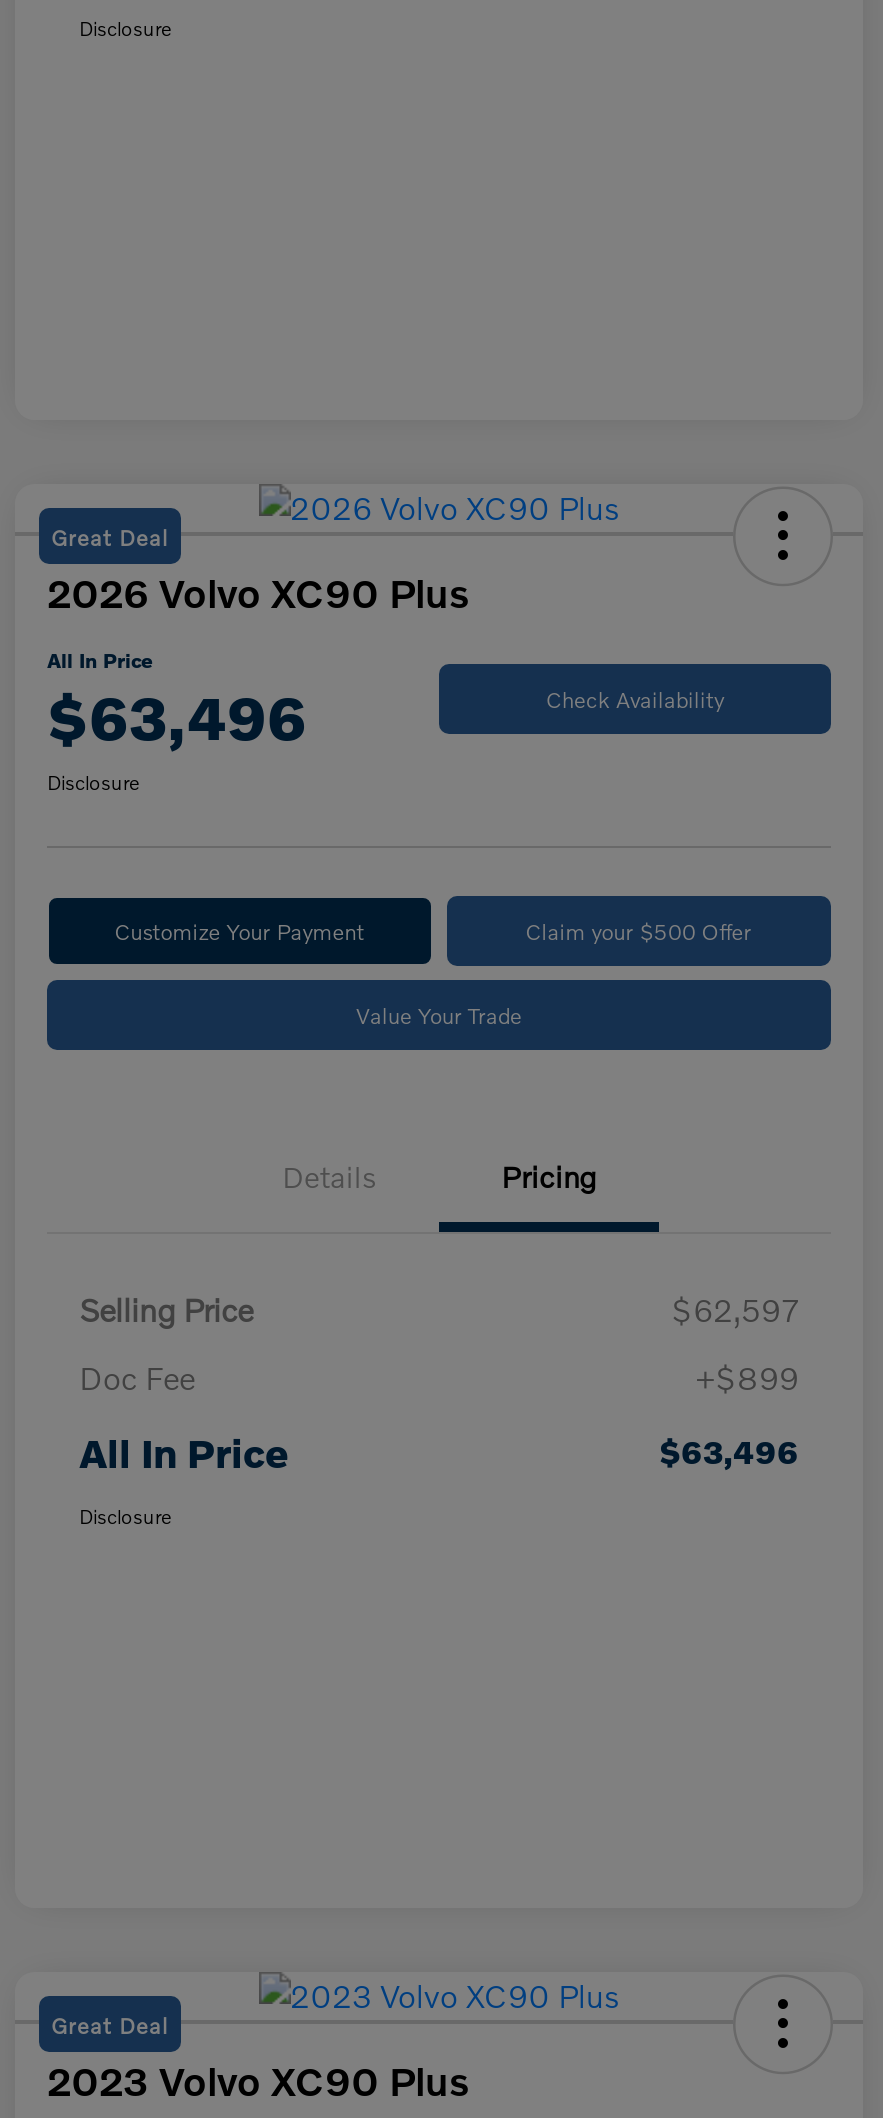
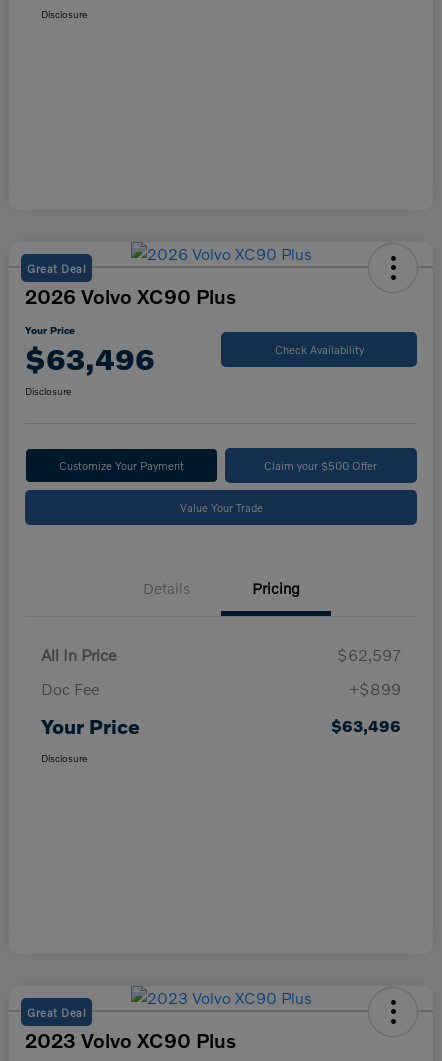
[47,648,153,672] All In Price -> [25,324,75,336] Your Price
[79,1290,253,1328] Selling Price -> [41,645,116,664] All In Price
[79,1428,289,1476] All In Price -> [41,714,140,738] Your Price

